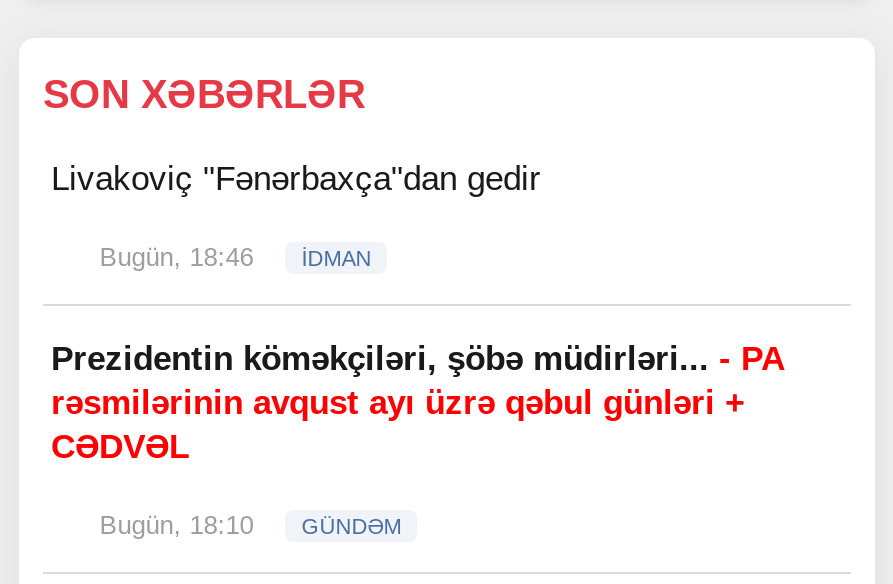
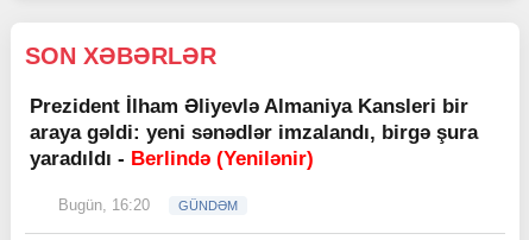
[51,159,783,539] Livakoviç "Fənərbaxça"dan gedir | Bugün, 18:46 | İDMAN | Prezidentin köməkçiləri, şöbə müdirləri... - PA | rəsmilərinin avqust ayı üzrə qəbul günləri + | CƏDVƏL | Bugün, 18:10 -> [30,95,478,213] Prezident İlham Əliyevlə Almaniya Kansleri bir | araya gəldi: yeni sənədlər imzalandı, birgə şura | yaradıldı - Berlində (Yenilənir) | Bugün, 16:20

